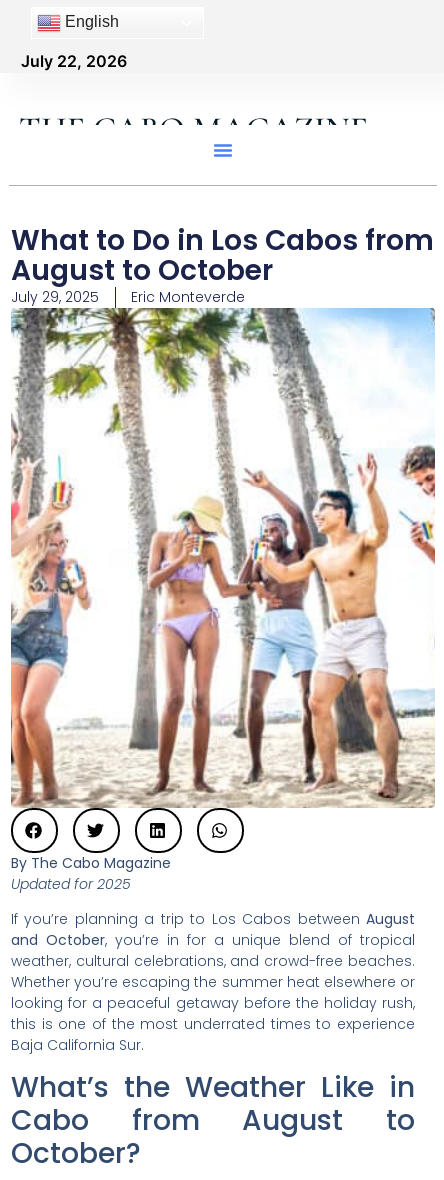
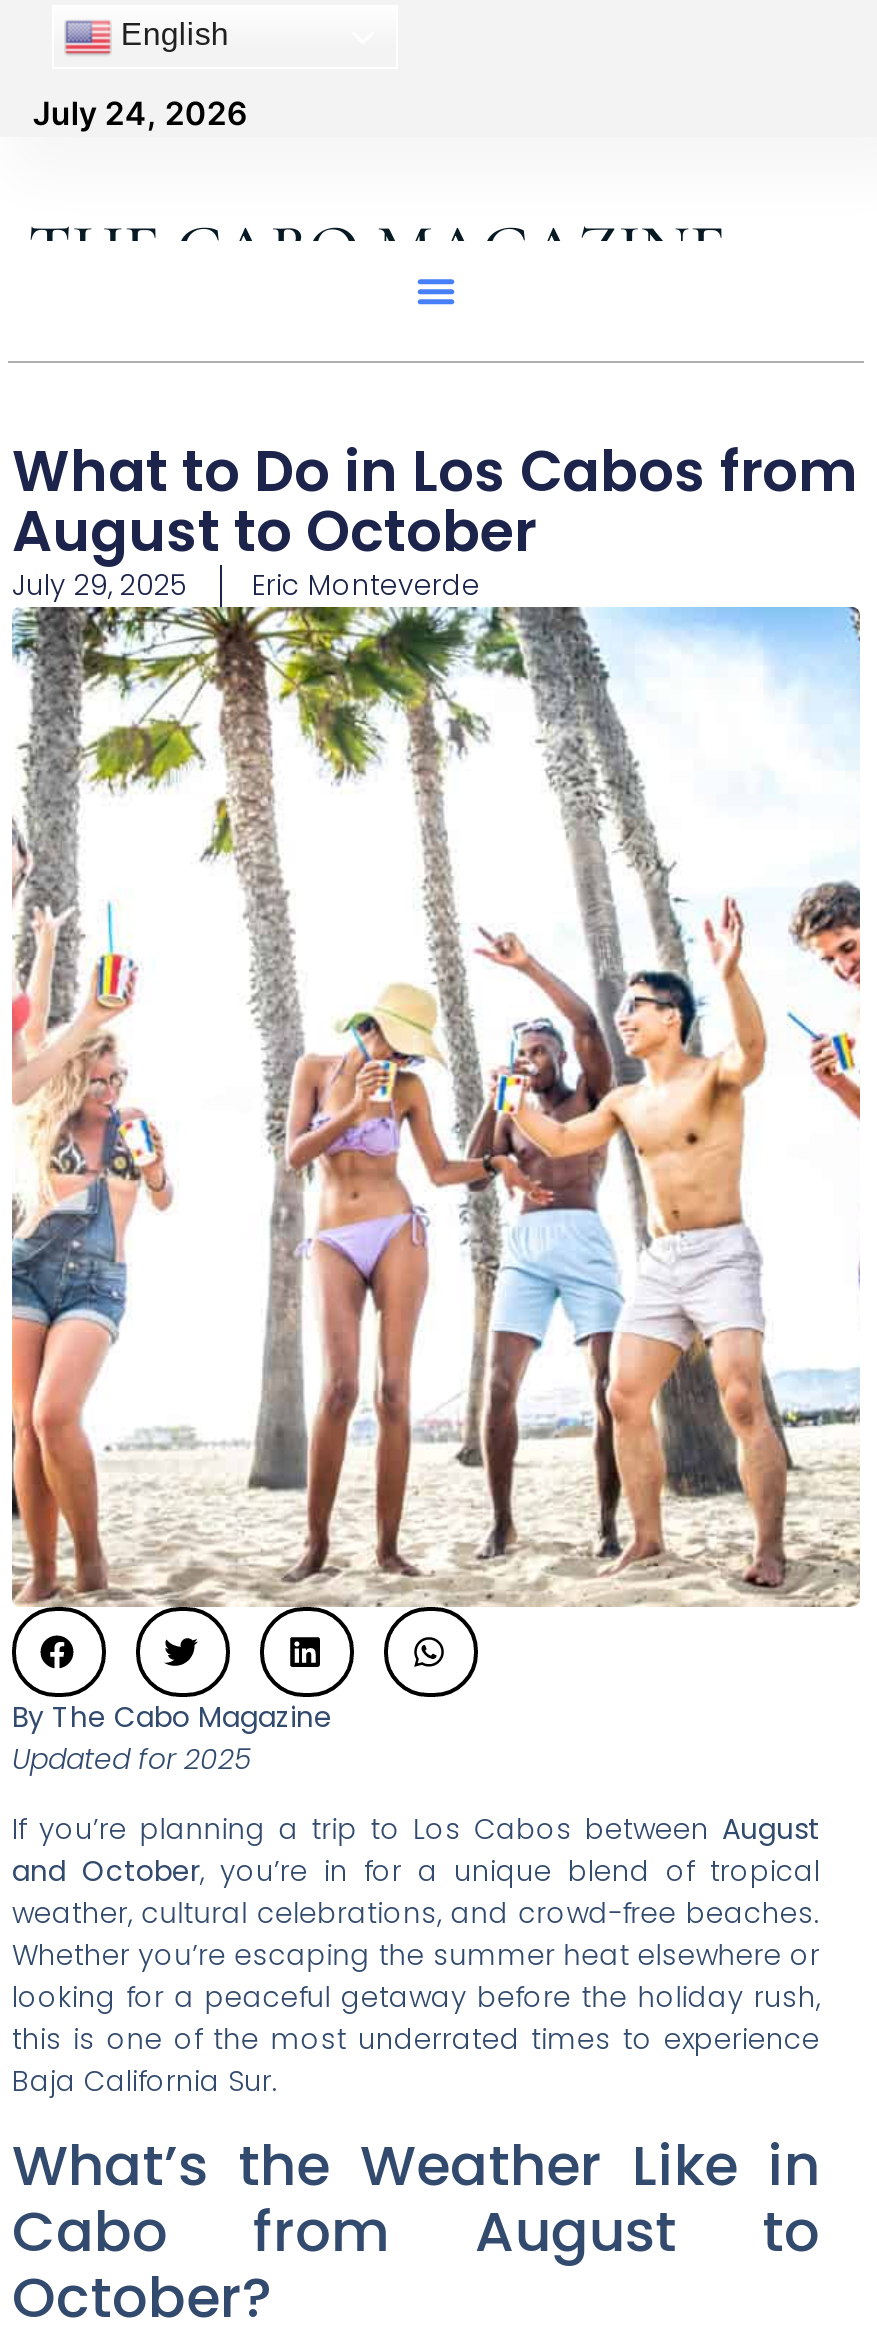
[21,51,127,71] July 22, 2026 -> [33,93,247,133] July 24, 2026

